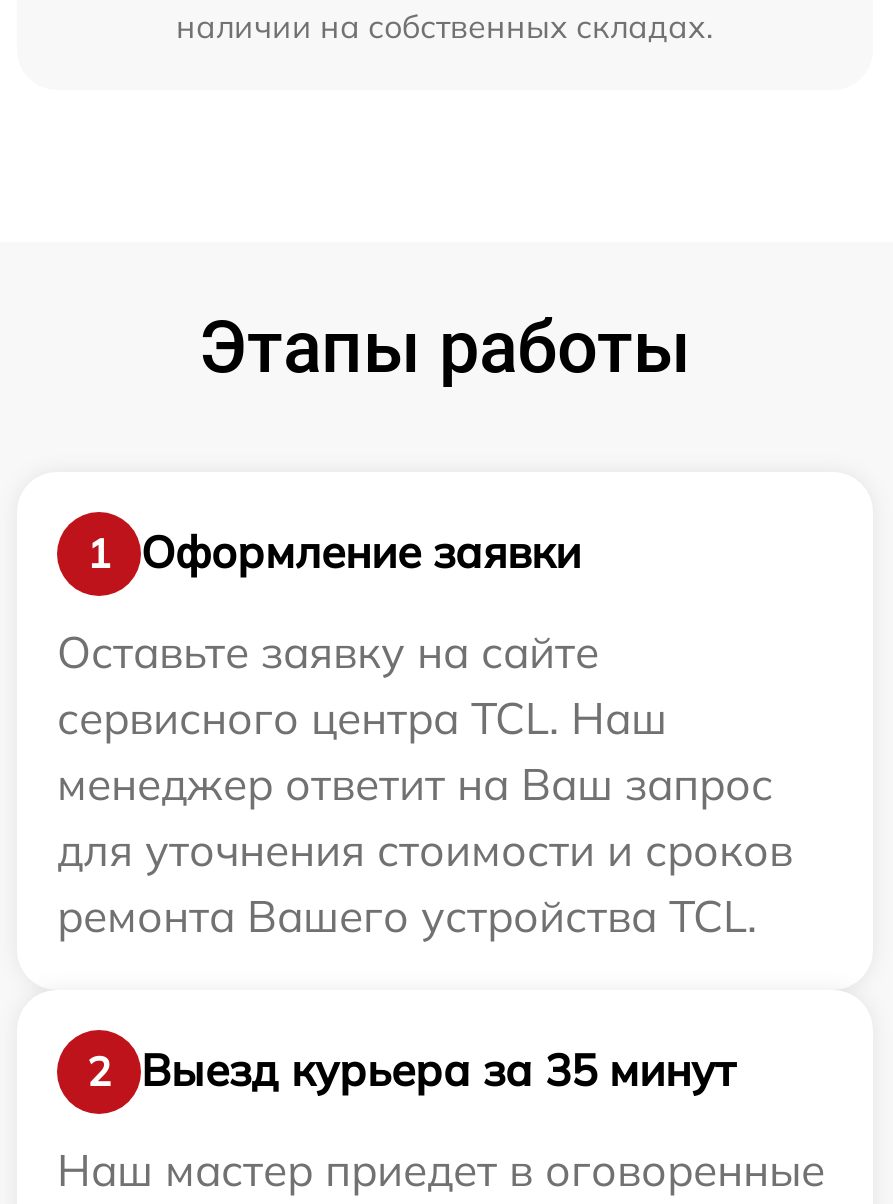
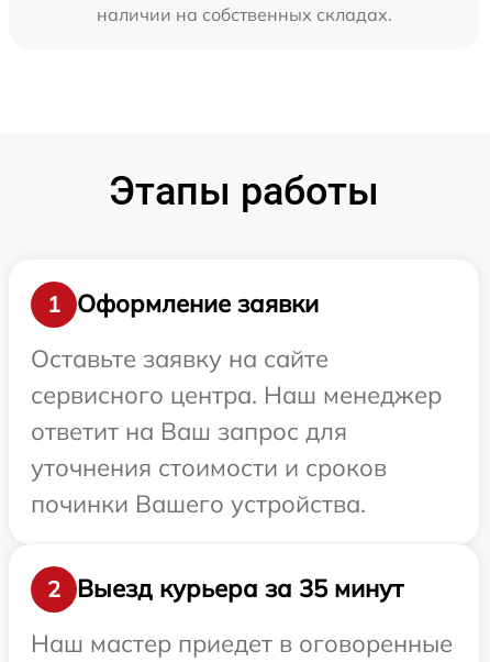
[57,689,793,943] сервисного центра TCL. Наш | менеджер ответит на Ваш запрос | для уточнения стоимости и сроков | ремонта Вашего устройства TCL. -> [31,379,442,518] сервисного центра. Наш менеджер | ответит на Ваш запрос для | уточнения стоимости и сроков | починки Вашего устройства.

